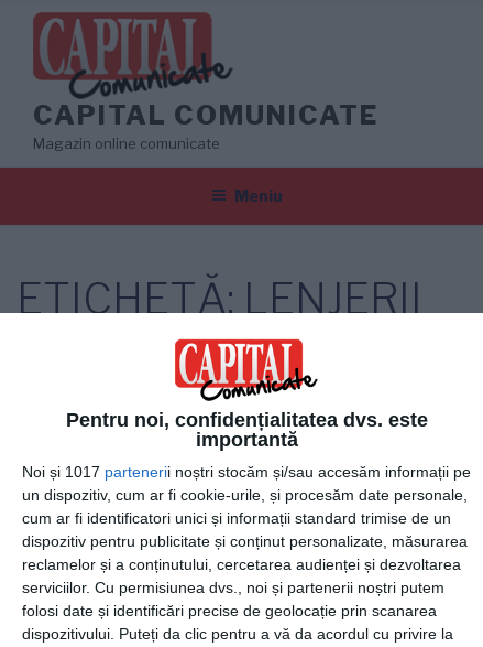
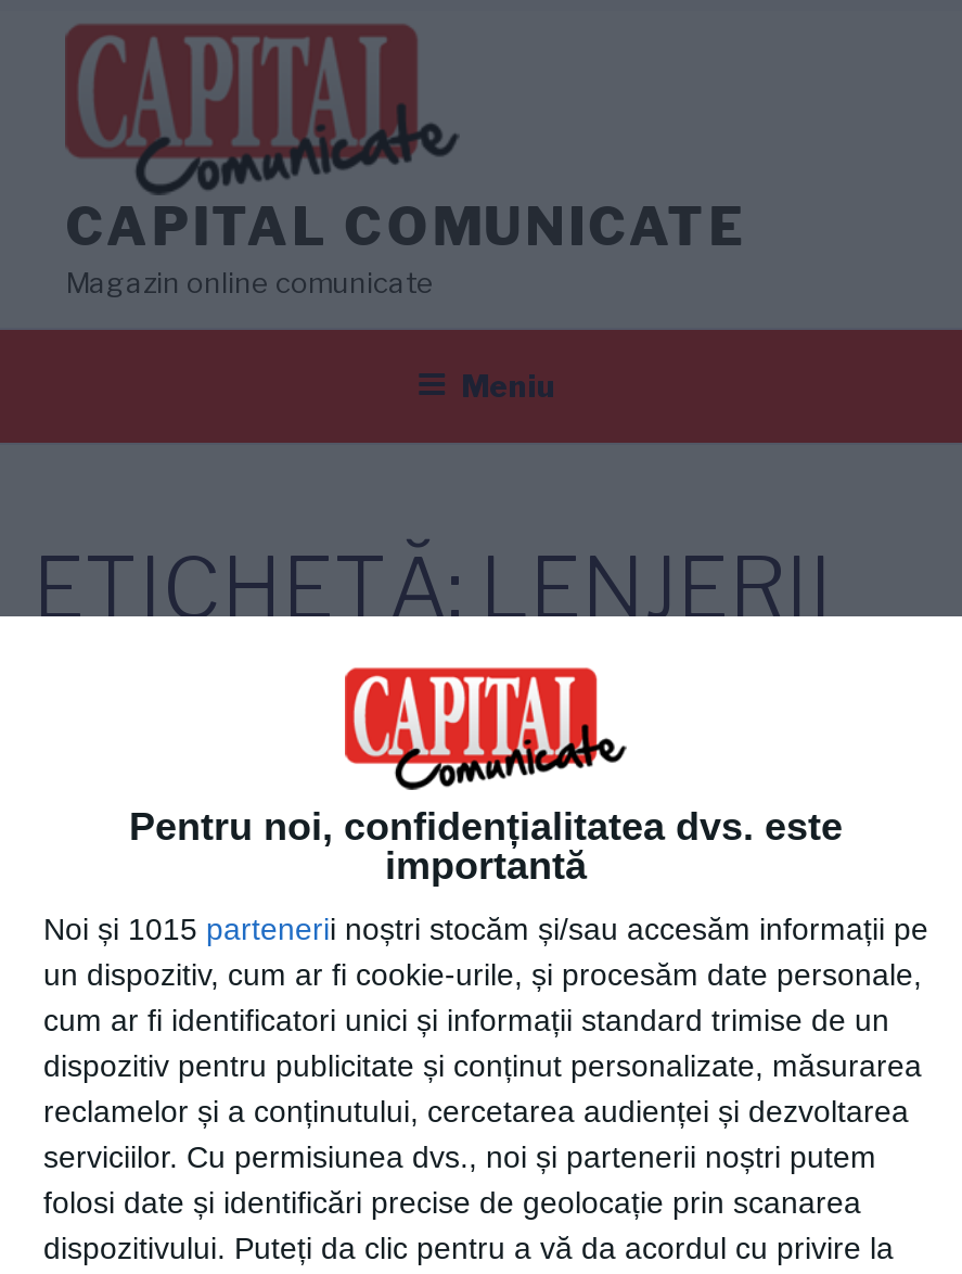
[22,463,471,481] Noi și 1017 parteneri i noștri stocăm și/sau accesăm informații pe -> [43,913,928,947] Noi și 1015 parteneri i noștri stocăm și/sau accesăm informații pe

